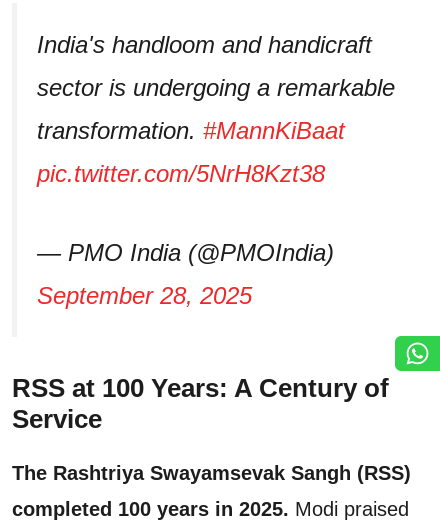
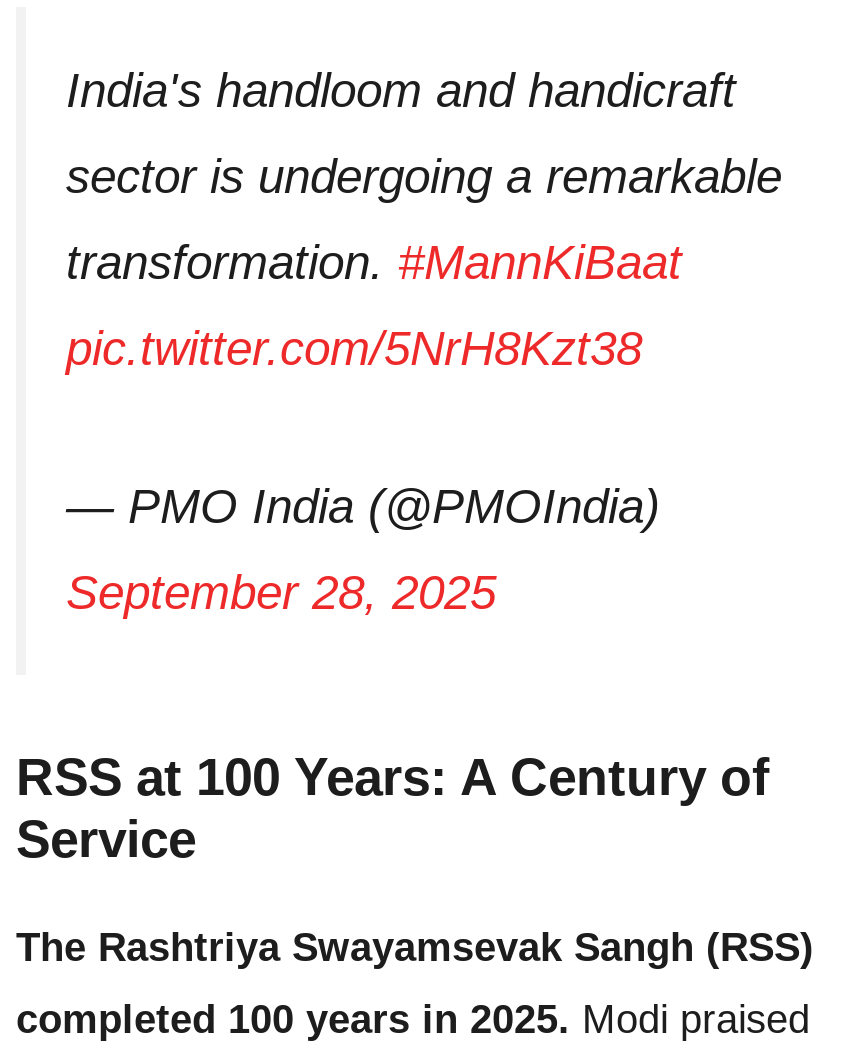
[394,335,437,372] [image] -> none

